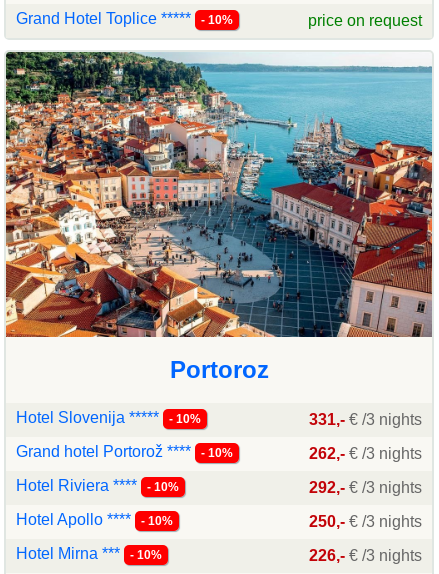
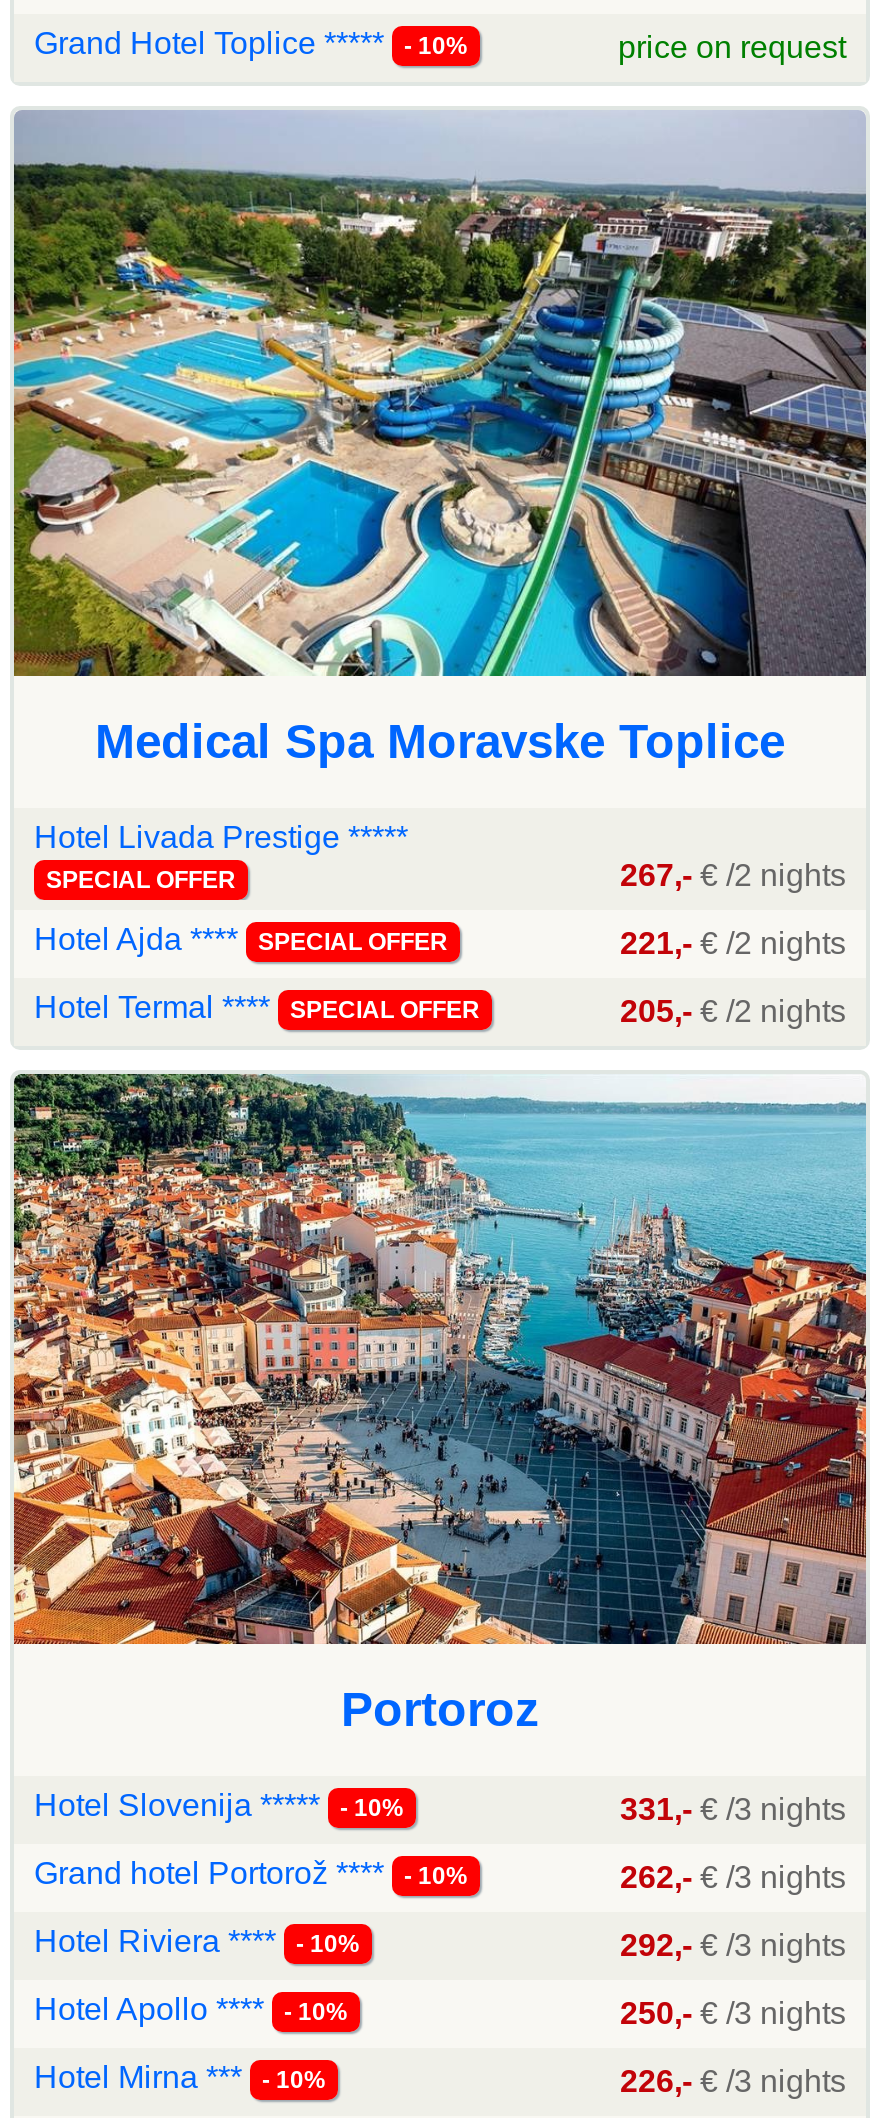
none -> [12,110,868,1029] [image] | Medical Spa Moravske Toplice | Hotel Livada Prestige ***** | SPECIAL OFFER | 267,- € /2 nights | Hotel Ajda **** | SPECIAL OFFER | 221,- € /2 nights | Hotel Termal **** | SPECIAL OFFER | 205,- € /2 nights

